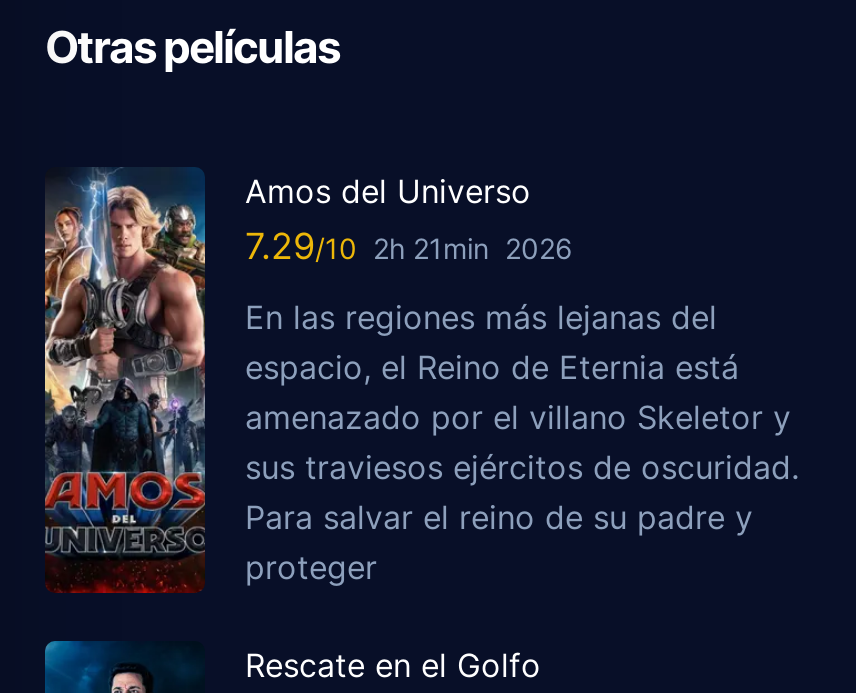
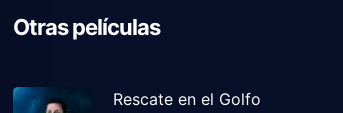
[43,167,799,595] [image] | Amos del Universo | 7.29 | 2h 21min 2026 | En las regiones más lejanas del | espacio, el Reino de Eternia está | amenazado por el villano Skeletor y | sus traviesos ejércitos de oscuridad. | Para salvar el reino de su padre y | proteger -> none

